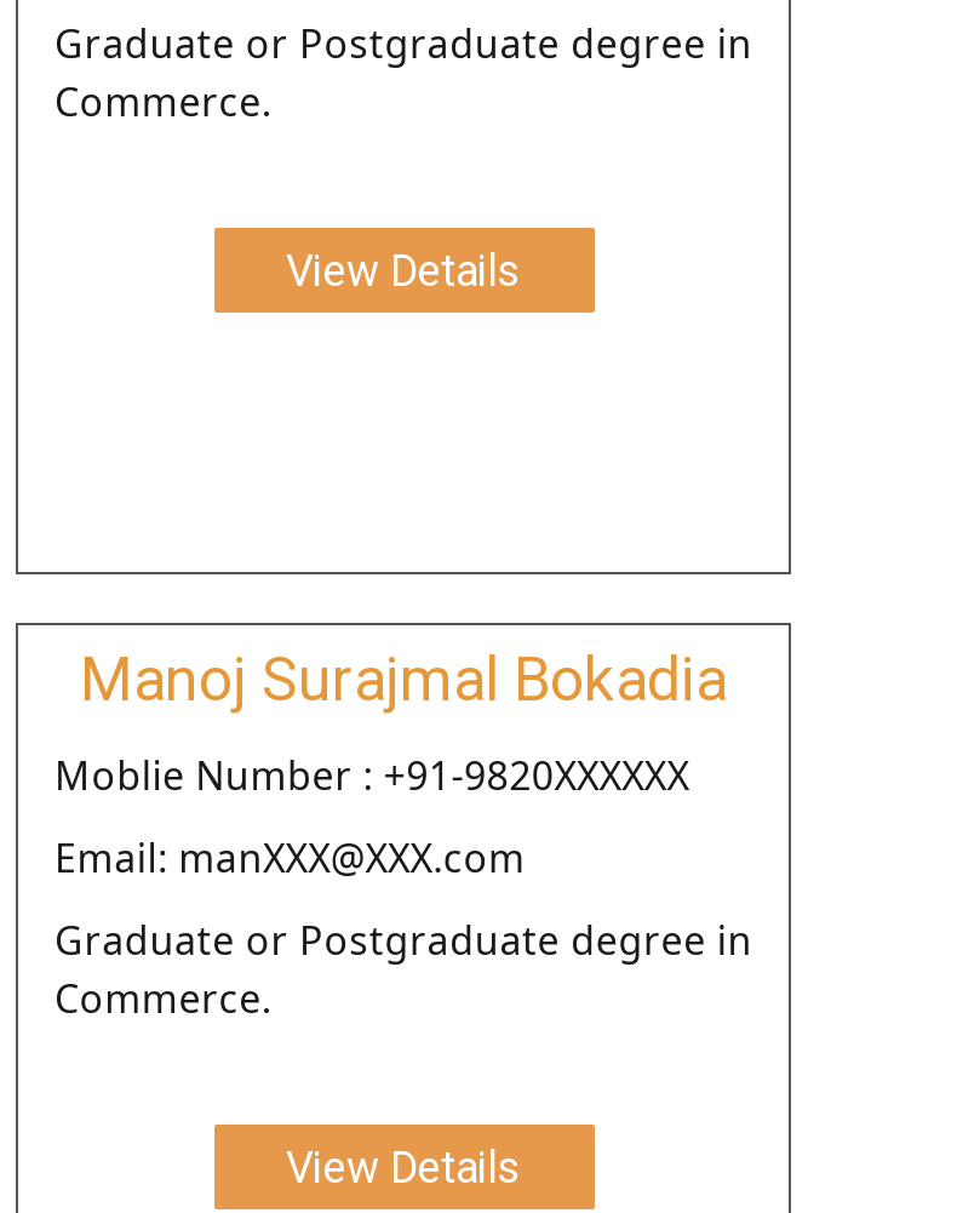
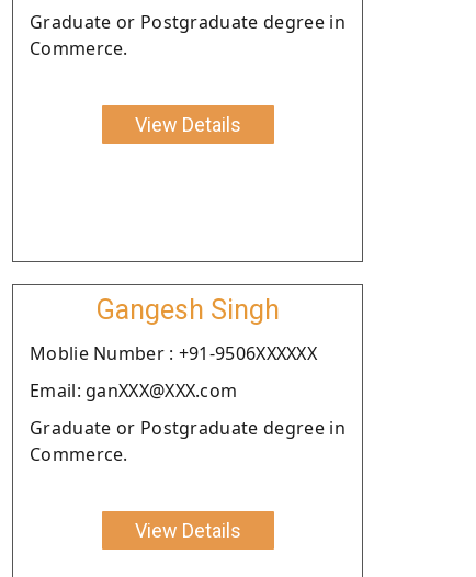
[80,644,727,714] Manoj Surajmal Bokadia -> [96,294,279,326] Gangesh Singh
[55,748,689,802] Moblie Number : +91-9820XXXXXX -> [30,341,317,365] Moblie Number : +91-9506XXXXXX
[55,831,525,884] Email: manXXX@XXX.com -> [30,378,237,402] Email: ganXXX@XXX.com

